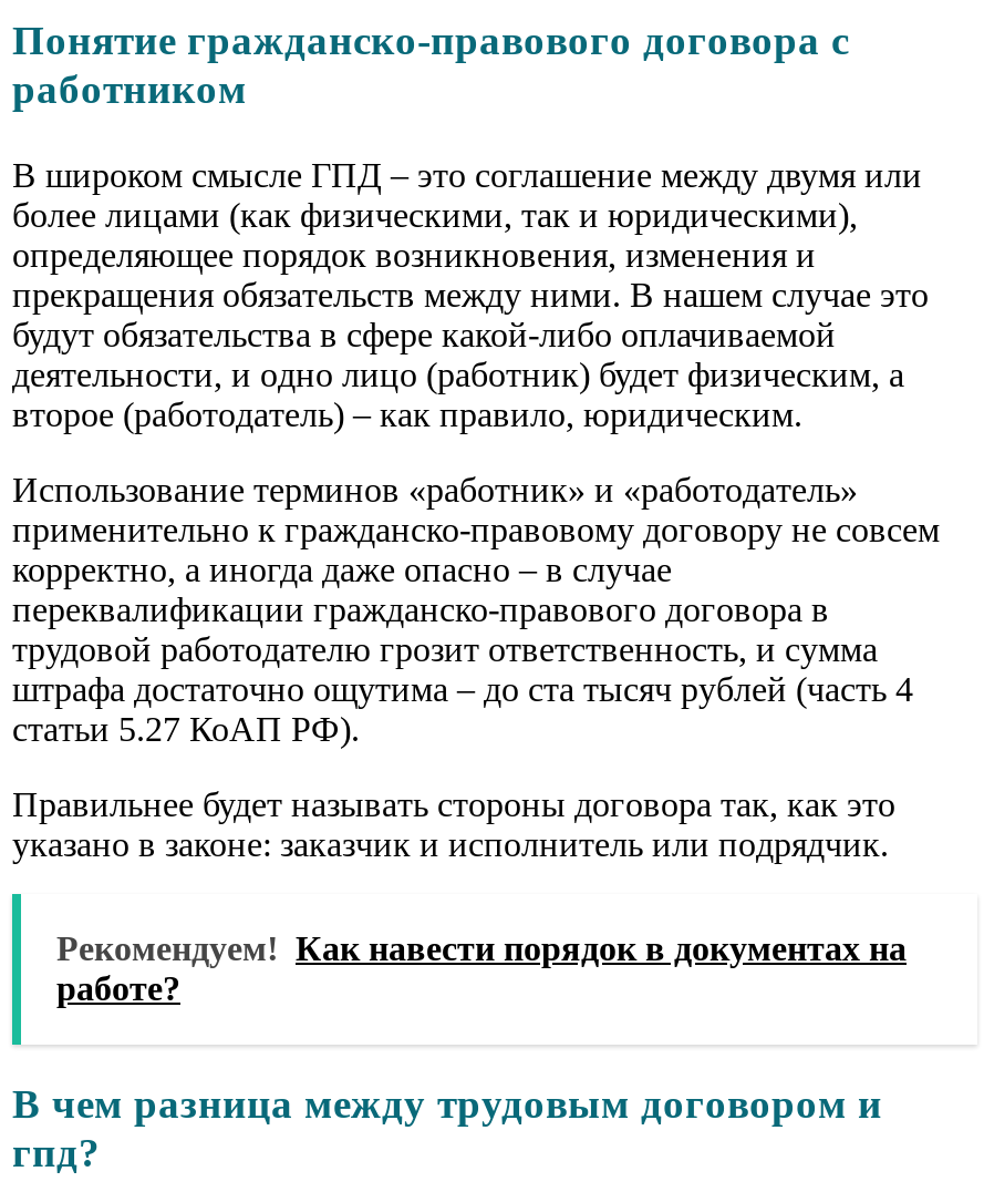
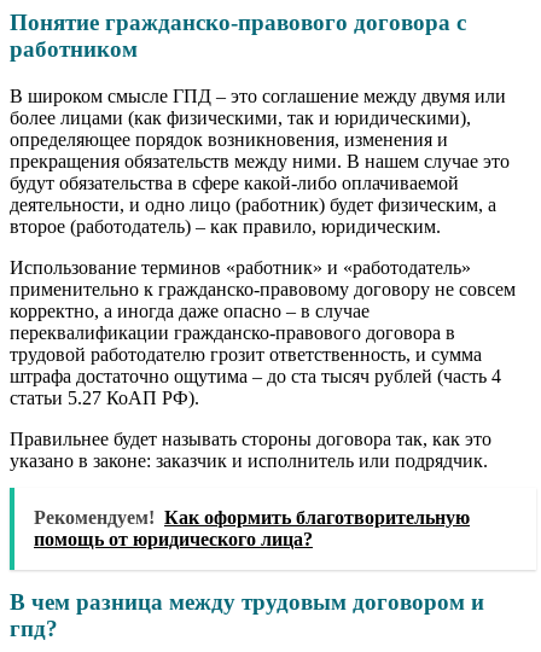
[56,928,907,1006] Рекомендуем! Как навести порядок в документах на | работе? -> [34,507,470,549] Рекомендуем! Как оформить благотворительную | помощь от юридического лица?

